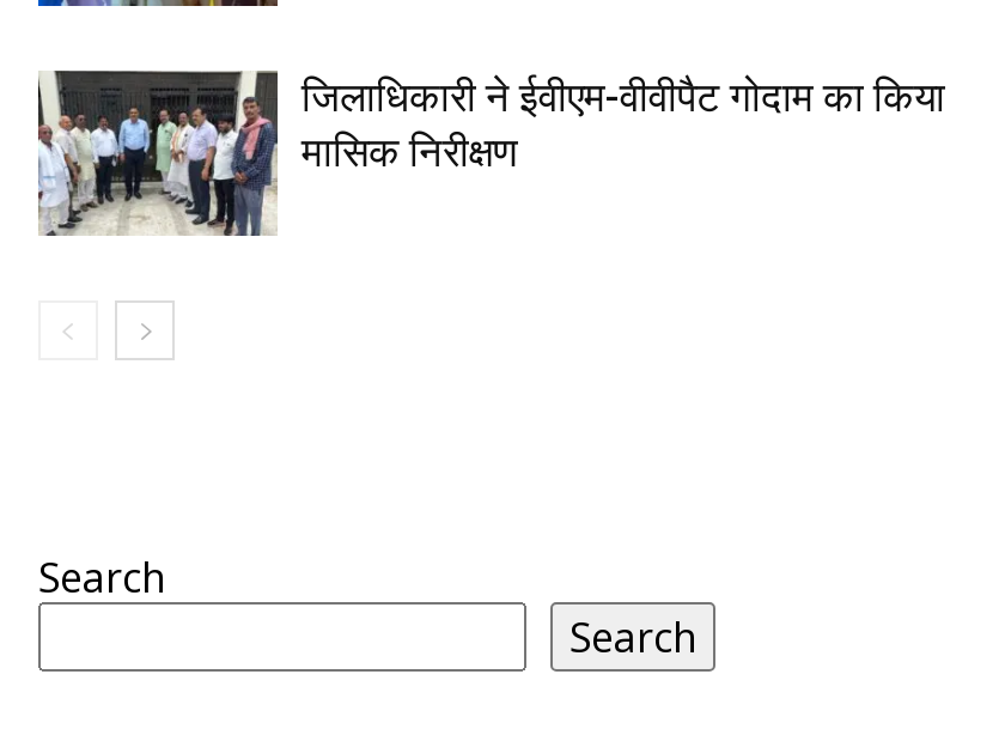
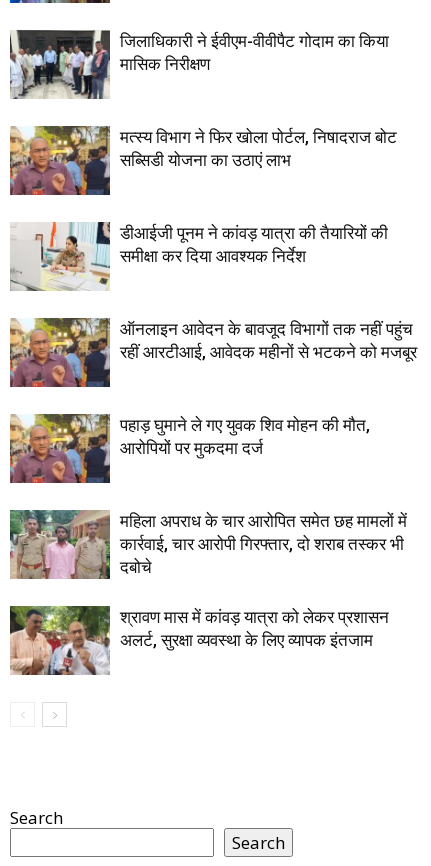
none -> [9,125,397,196] [image] | मत्स्य विभाग ने फिर खोला पोर्टल, निषादराज बोट | सब्सिडी योजना का उठाएं लाभ
none -> [9,317,417,388] [image] | ऑनलाइन आवेदन के बावजूद विभागों तक नहीं पहुंच | रहीं आरटीआई, आवेदक महीनों से भटकने को मजबूर
none -> [9,413,370,484] [image] | पहाड़ घुमाने ले गए युवक शिव मोहन की मौत, | आरोपियों पर मुकदमा दर्ज
none -> [9,509,407,650] [image] | महिला अपराध के चार आरोपित समेत छह मामलों में | कार्रवाई, चार आरोपी गिरफ्तार, दो शराब तस्कर भी | दबोचे | श्रावण मास में कांवड़ यात्रा को लेकर प्रशासन | अलर्ट, सुरक्षा व्यवस्था के लिए व्यापक इंतजाम
none -> [9,605,110,676] [image]
none -> [10,221,388,292] [image] | डीआईजी पूनम ने कांवड़ यात्रा की तैयारियों की | समीक्षा कर दिया आवश्यक निर्देश

